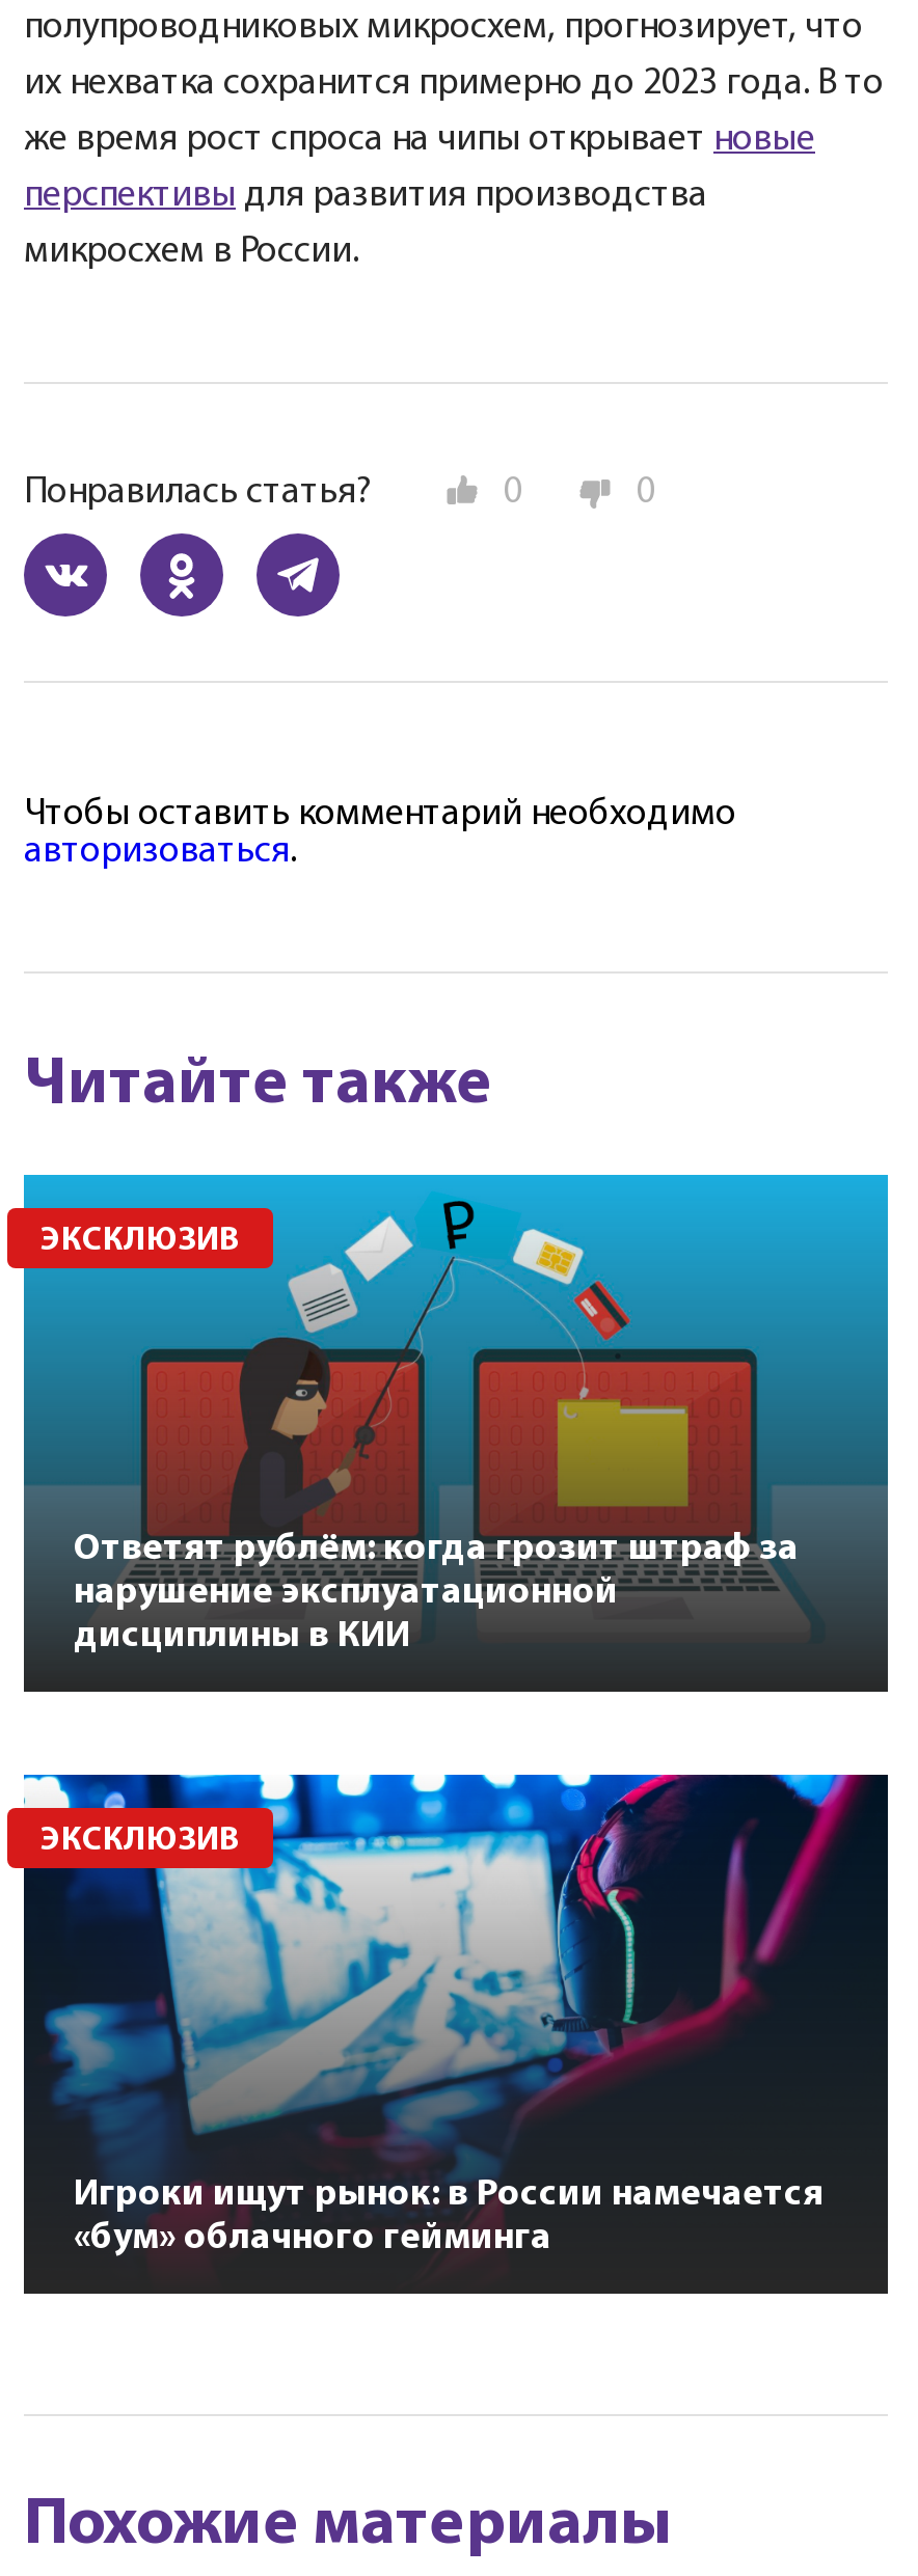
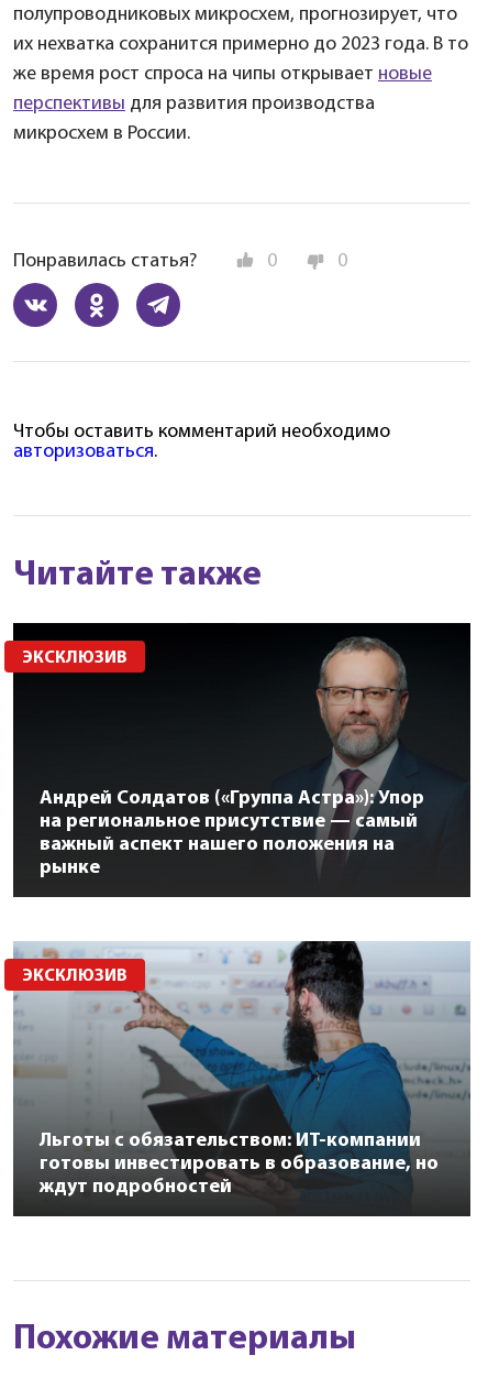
[22,1173,890,1657] [image] | Ответят рублём: когда грозит штраф за | нарушение эксплуатационной | дисциплины в КИИ -> [12,622,472,878] [image] | Андрей Солдатов («Группа Астра»): Упор | на региональное присутствие — самый | важный аспект нашего положения на | рынке
[22,1773,890,2258] [image] | Игроки ищут рынок: в России намечается | «бум» облачного гейминга -> [12,940,470,1197] [image] | Льготы с обязательством: ИТ-компании | готовы инвестировать в образование, но | ждут подробностей

